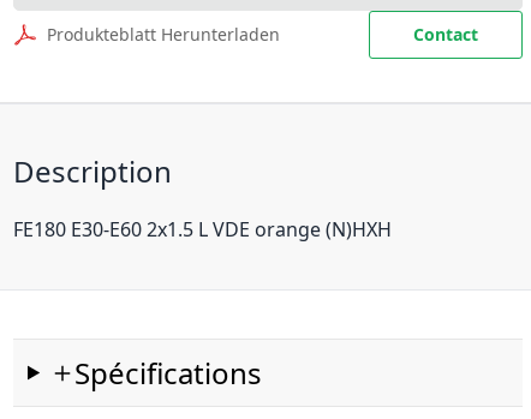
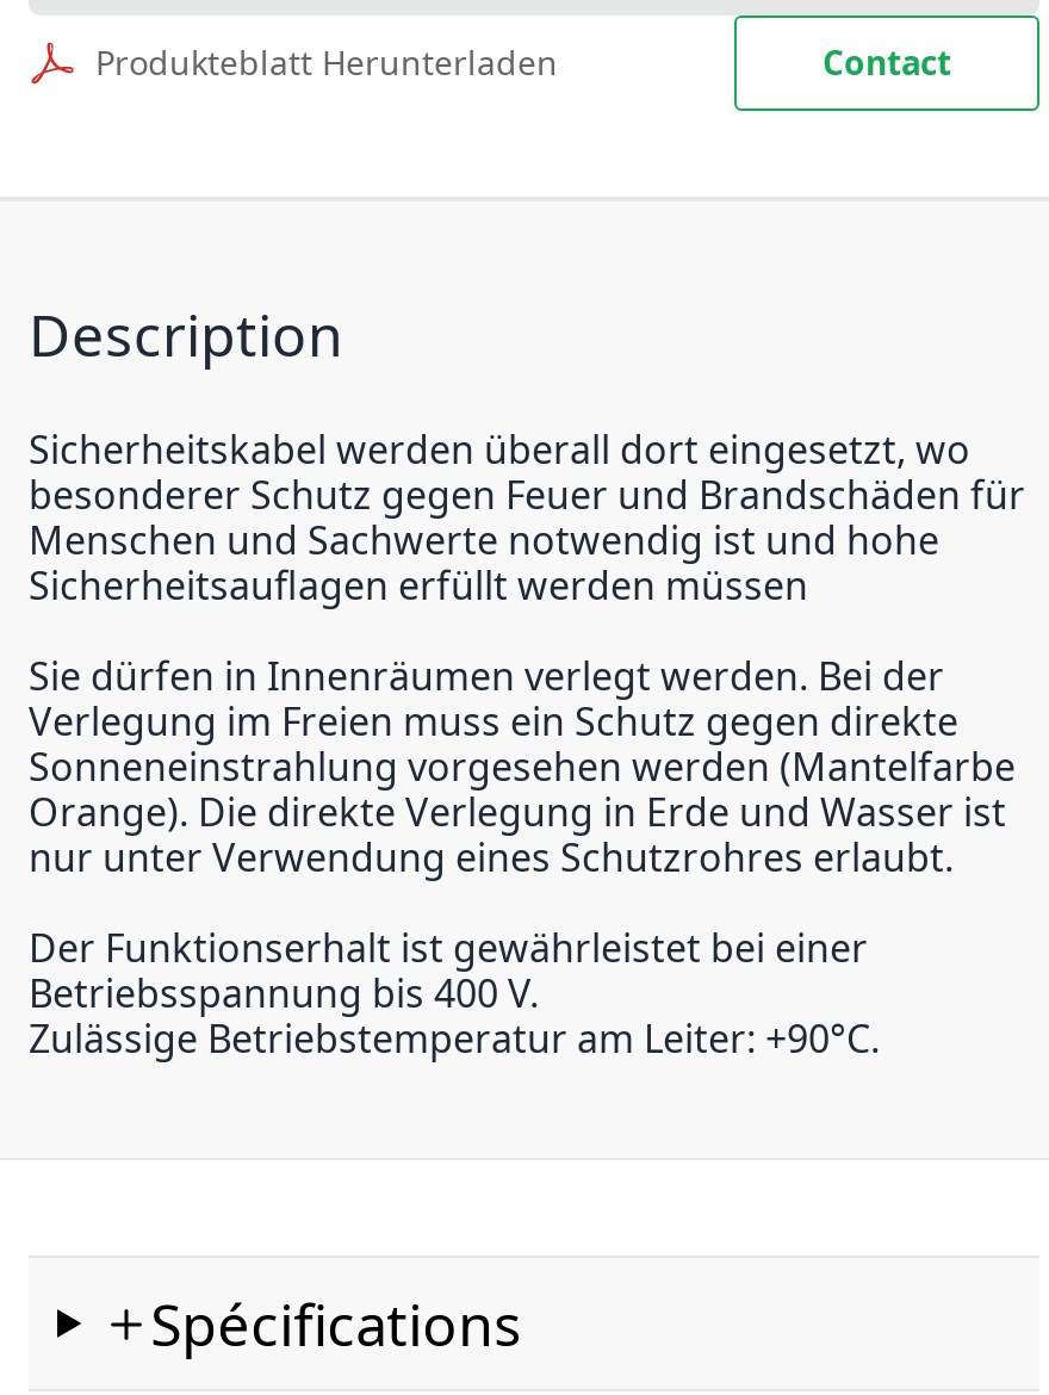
[13,216,392,243] FE180 E30-E60 2x1.5 L VDE orange (N)HXH -> [29,423,1025,1065] Sicherheitskabel werden überall dort eingesetzt, wo | besonderer Schutz gegen Feuer und Brandschäden für | Menschen und Sachwerte notwendig ist und hohe | Sicherheitsauflagen erfüllt werden müssen | Sie dürfen in Innenräumen verlegt werden. Bei der | Verlegung im Freien muss ein Schutz gegen direkte | Sonneneinstrahlung vorgesehen werden (Mantelfarbe | Orange). Die direkte Verlegung in Erde und Wasser ist | nur unter Verwendung eines Schutzrohres erlaubt. | Der Funktionserhalt ist gewährleistet bei einer | Betriebsspannung bis 400 V. | Zulässige Betriebstemperatur am Leiter: +90°C.

